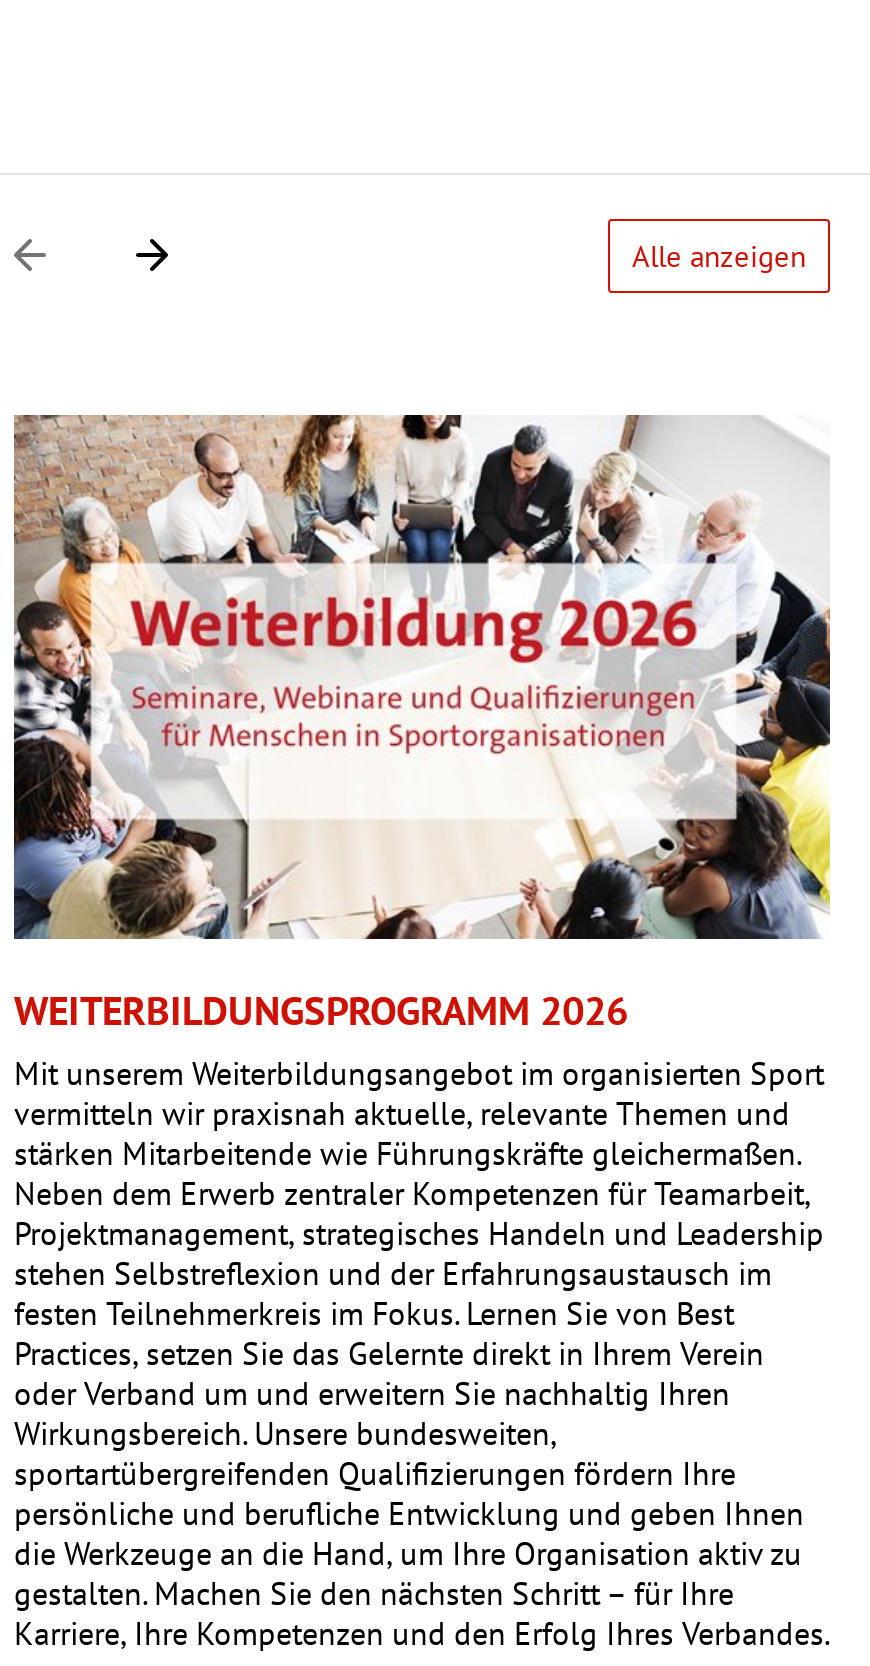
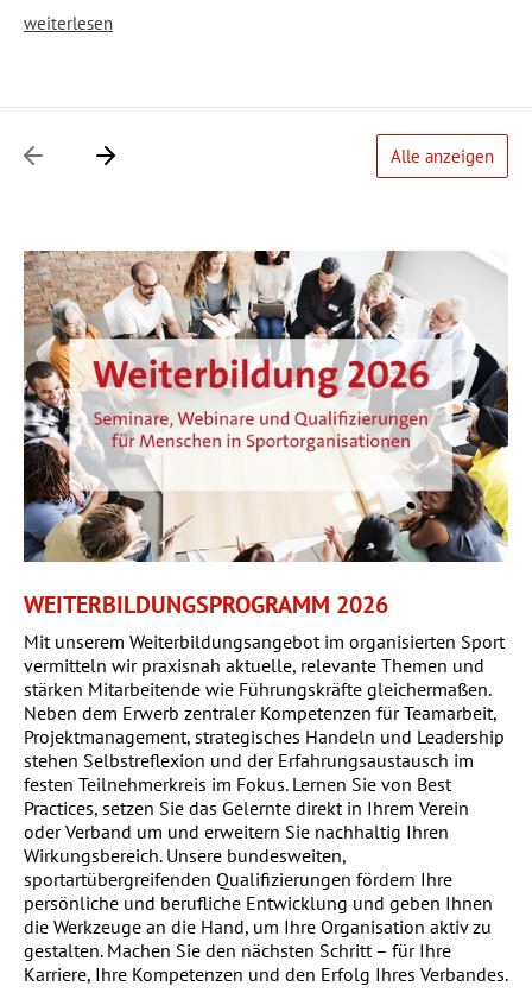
none -> [24,12,113,34] weiterlesen

